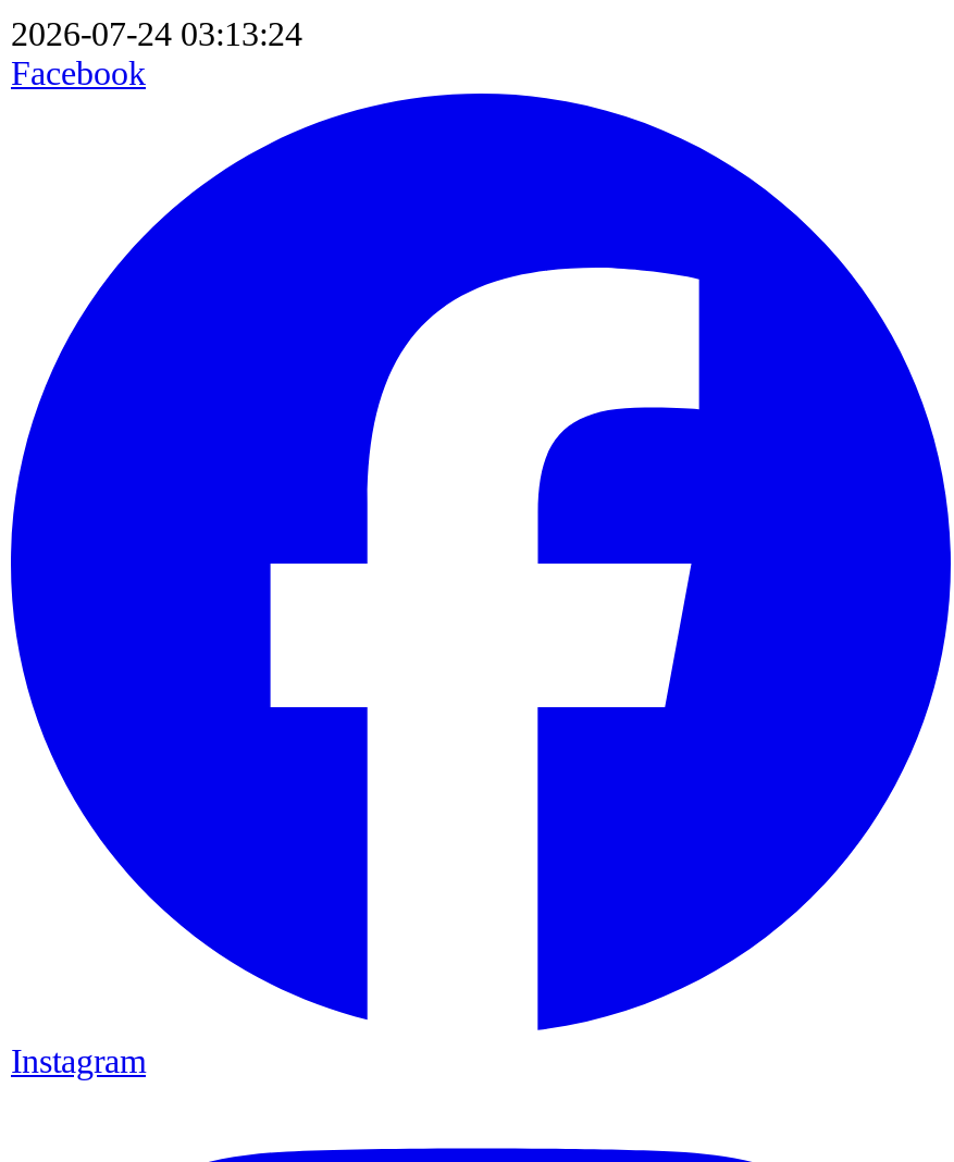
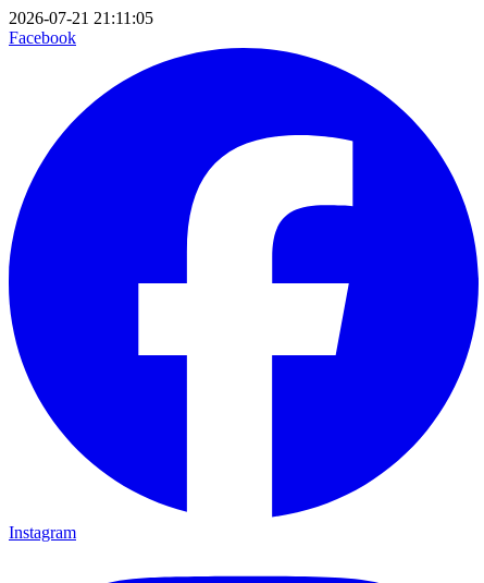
[11,15,302,52] 2026-07-24 03:13:24 -> [9,9,153,27] 2026-07-21 21:11:05

